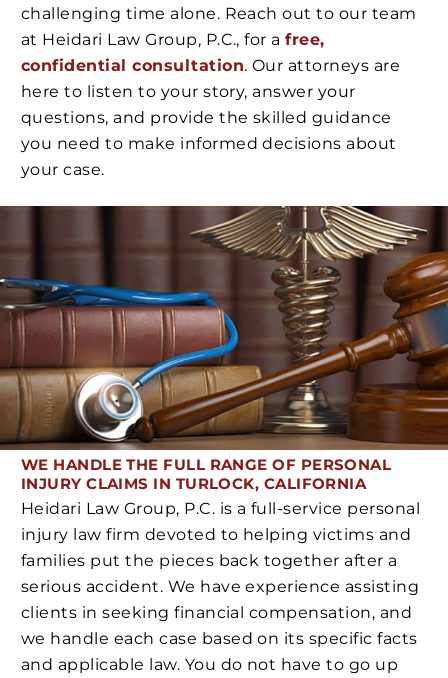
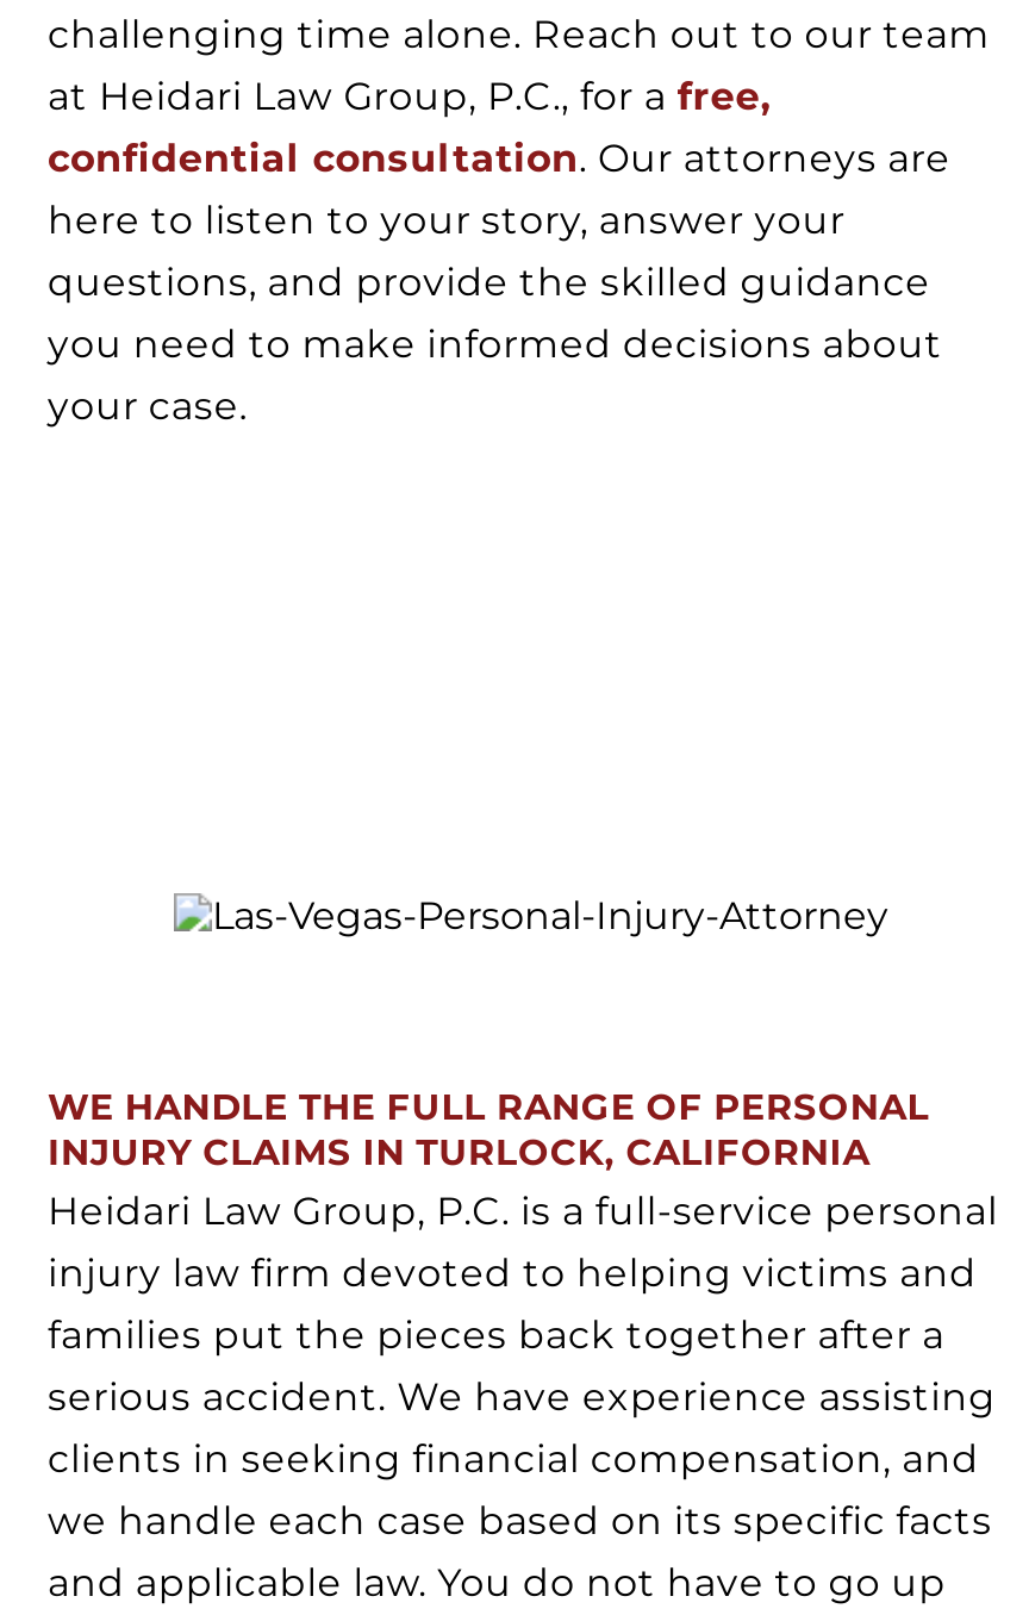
[3,205,445,451] [image] -> none

